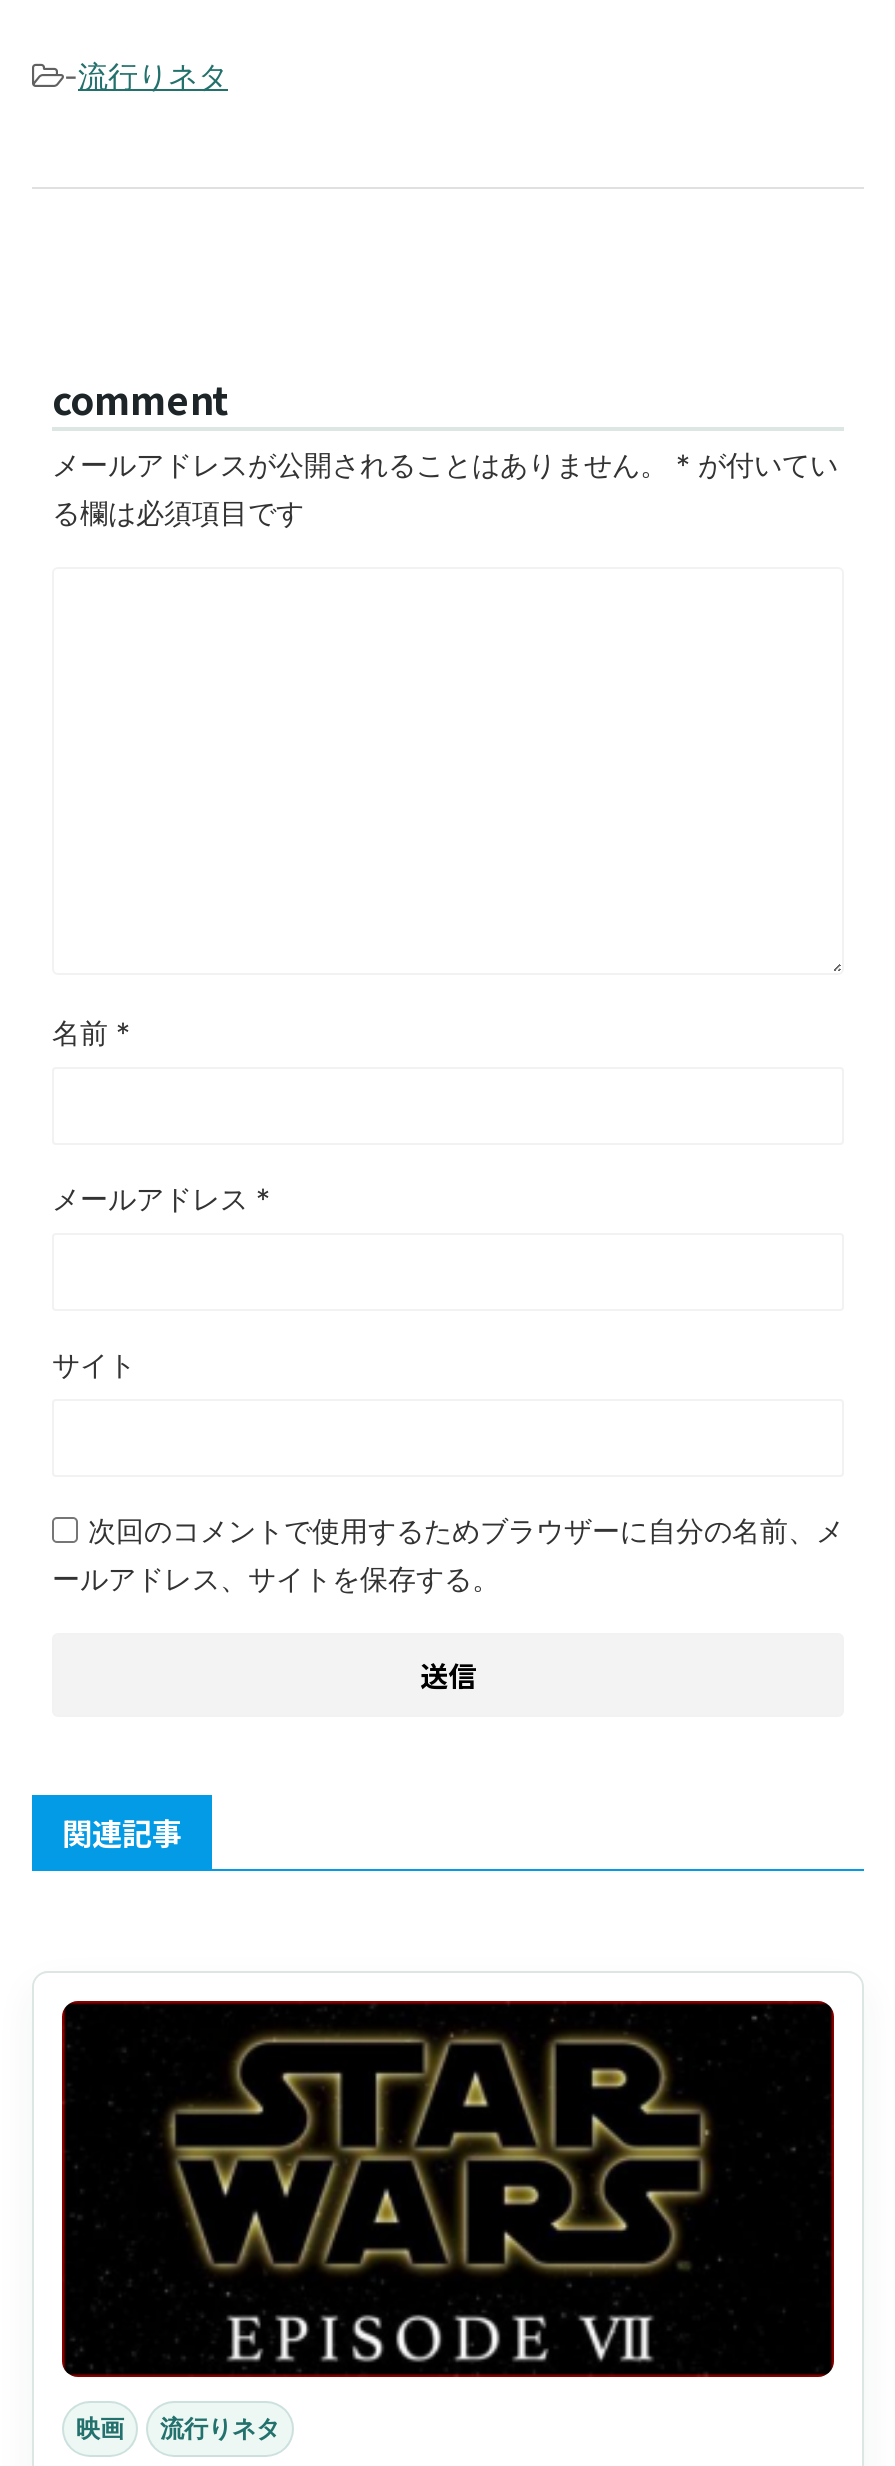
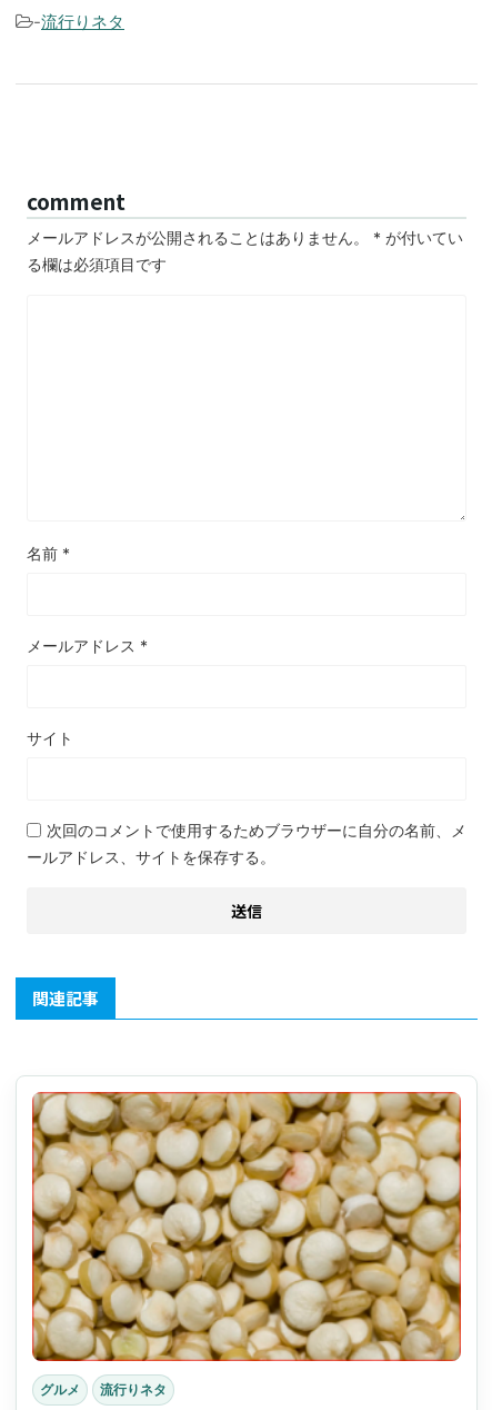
[62,2000,836,2444] [image] | 映画 -> [31,1091,462,1398] [image] | グルメ

